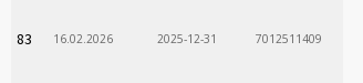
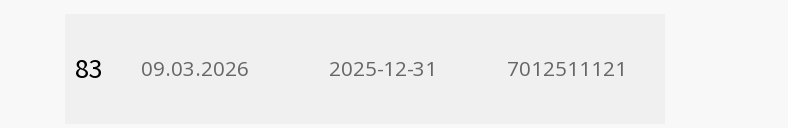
[17,28,113,48] 83 16.02.2026 -> [75,49,249,85] 83 09.03.2026
[256,30,322,46] 7012511409 -> [507,53,627,81] 7012511121

